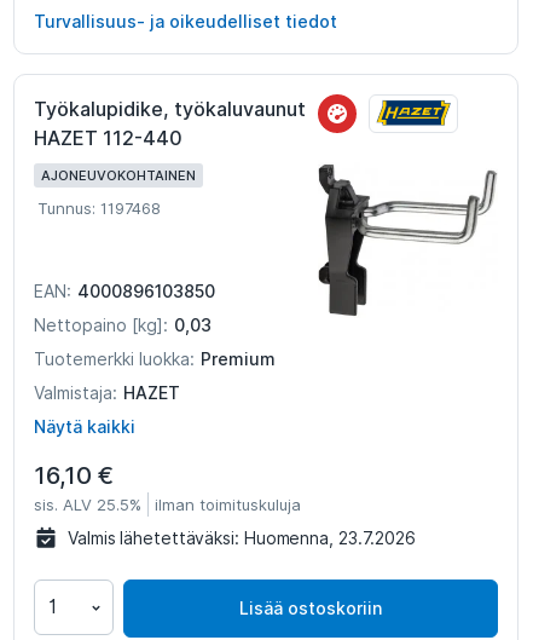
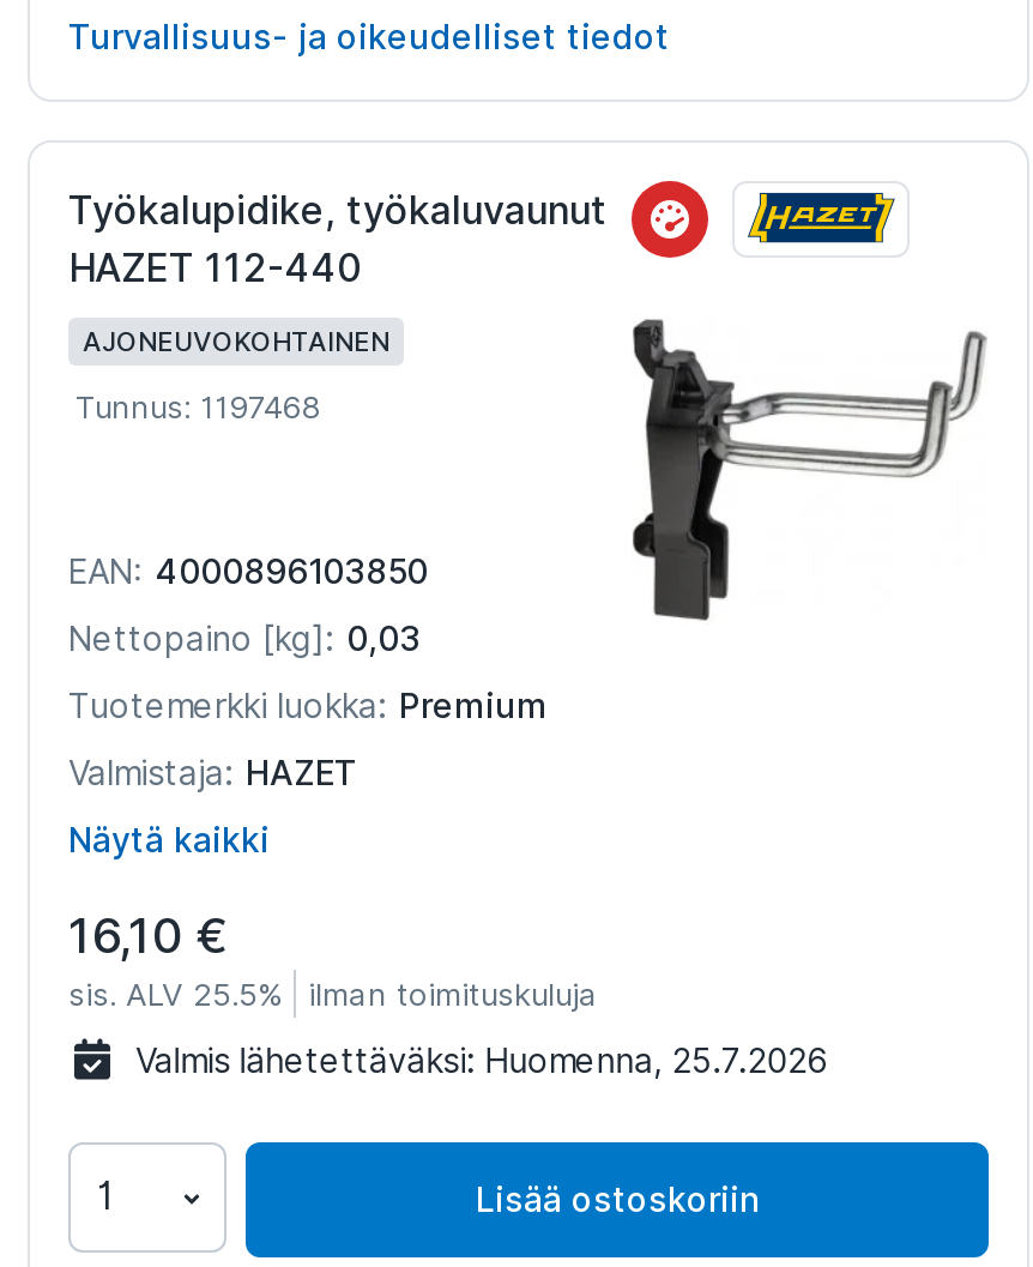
[68,529,416,549] Valmis lähetettäväksi: Huomenna, 23.7.2026 -> [135,1043,828,1081] Valmis lähetettäväksi: Huomenna, 25.7.2026

